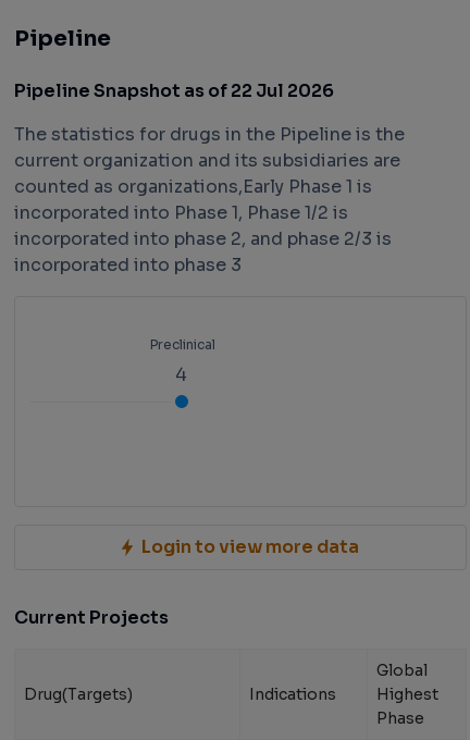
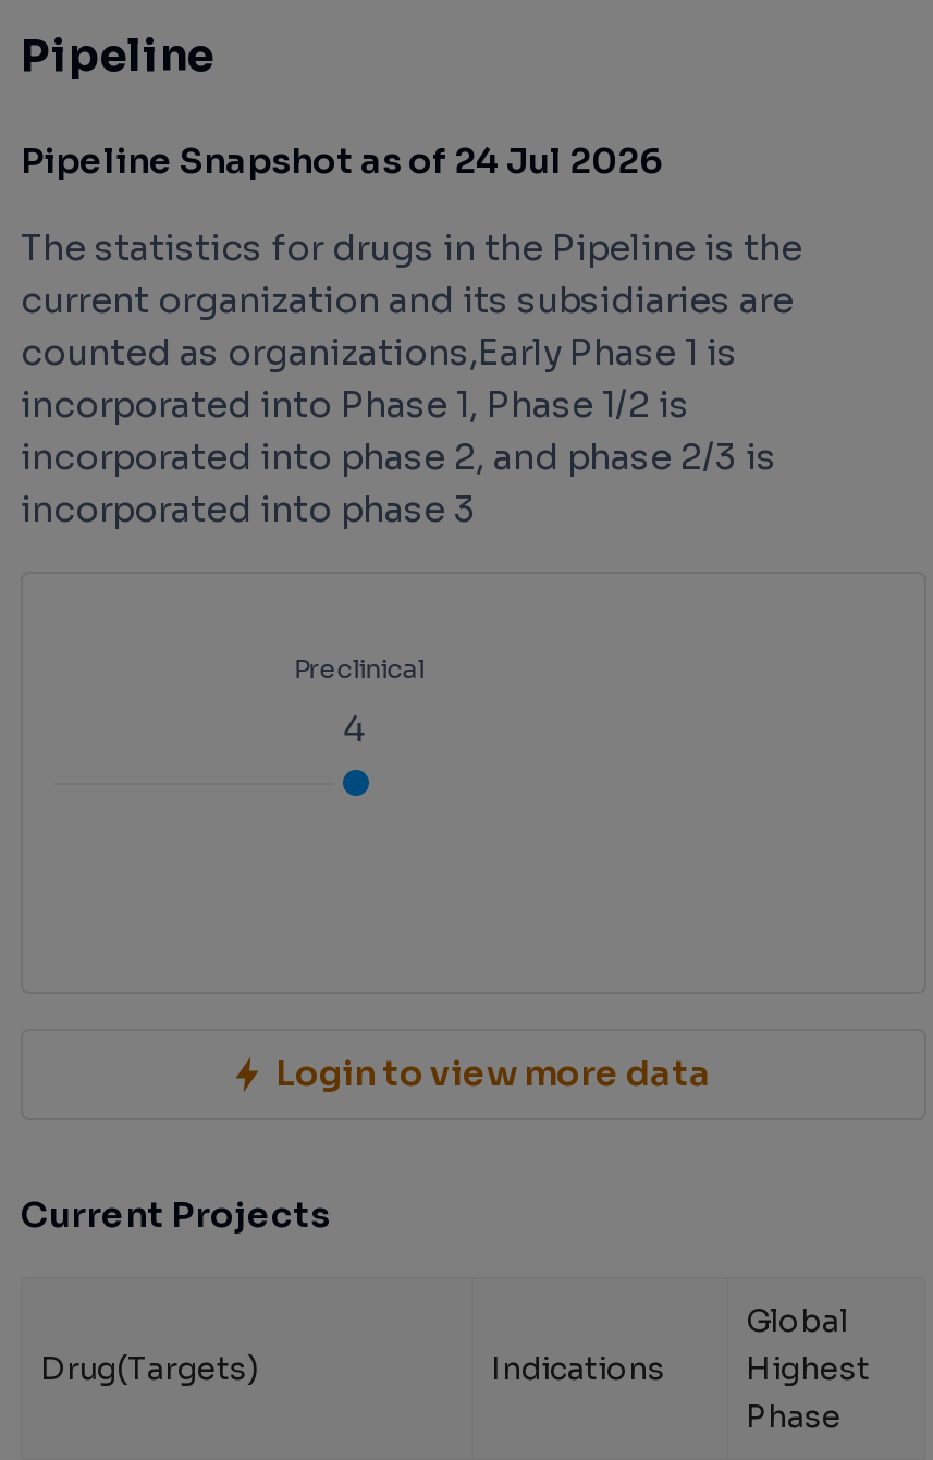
[14,79,334,102] Pipeline Snapshot as of 22 Jul 2026 -> [21,138,663,184] Pipeline Snapshot as of 24 Jul 2026

